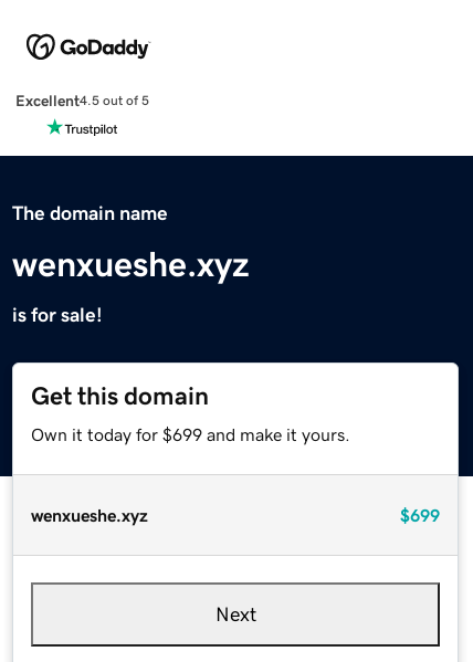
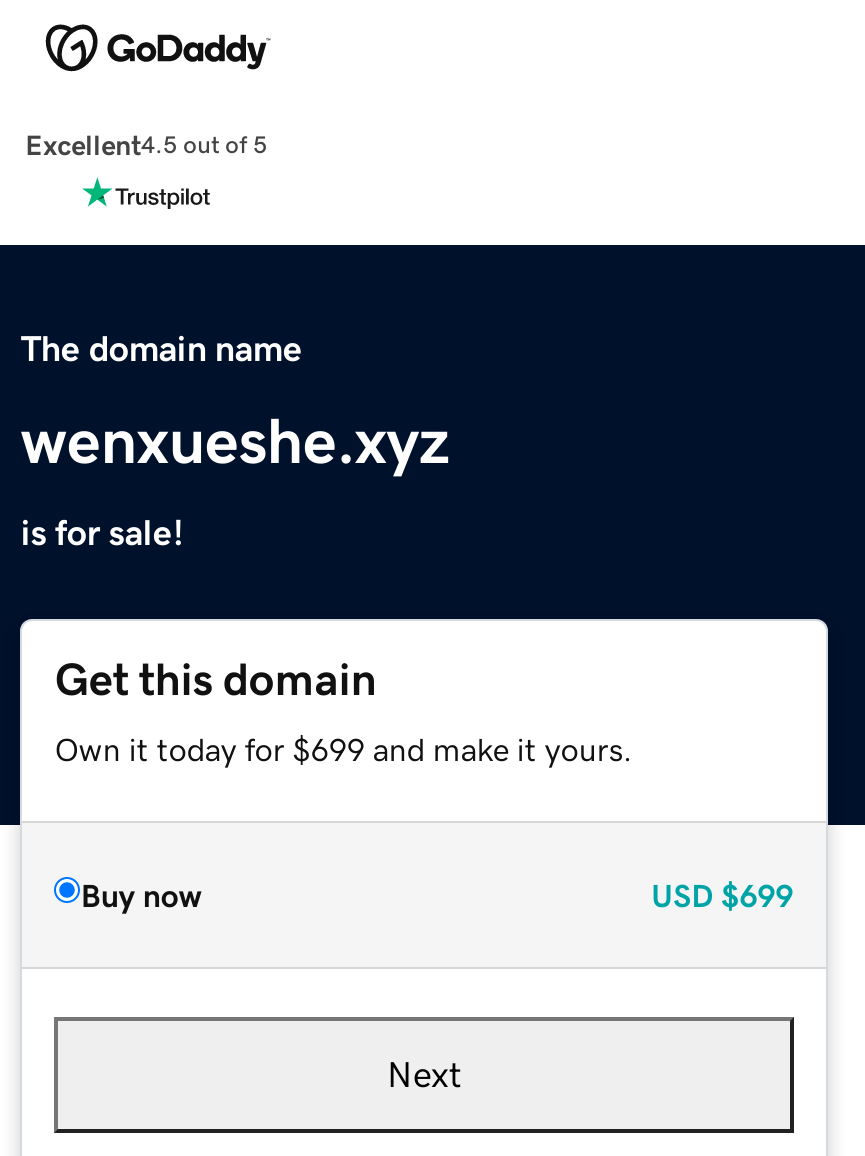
[31,506,439,523] wenxueshe.xyz | $699 -> [81,878,793,910] Buy now | USD $699

